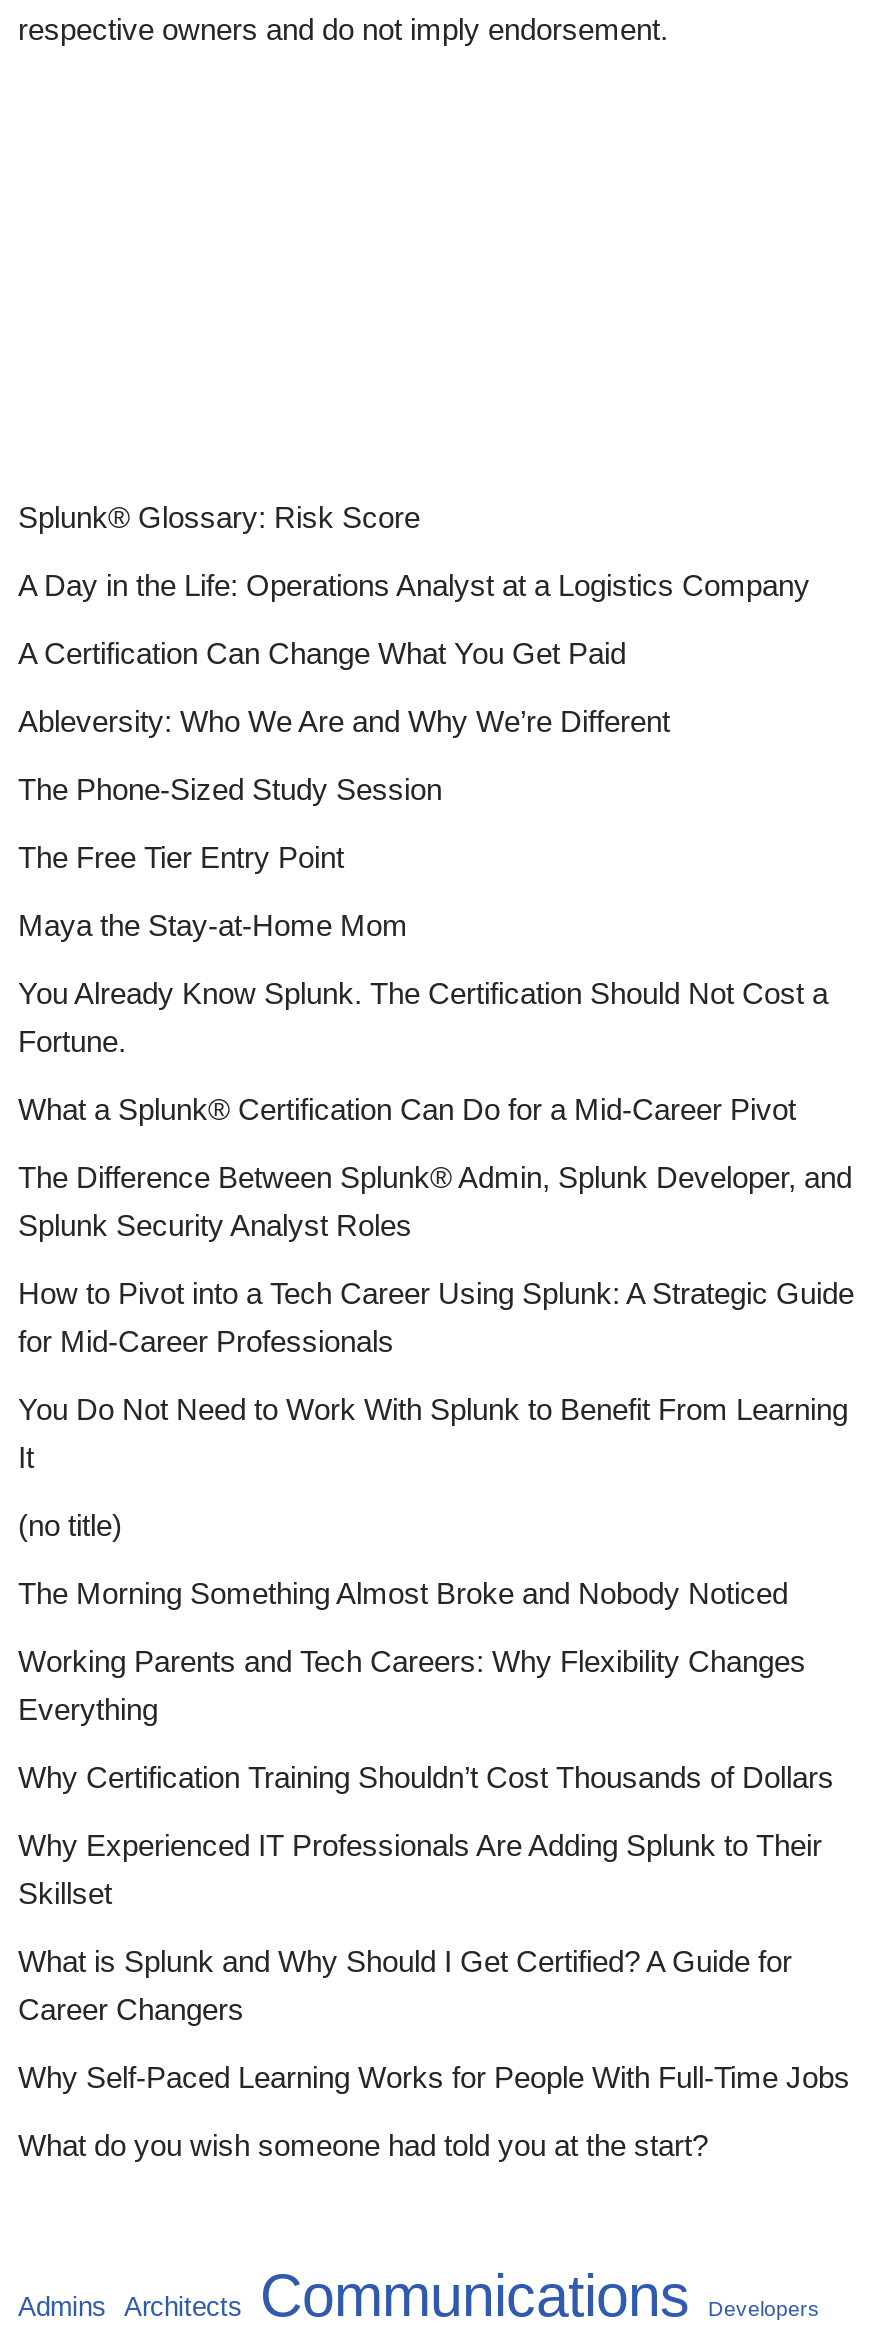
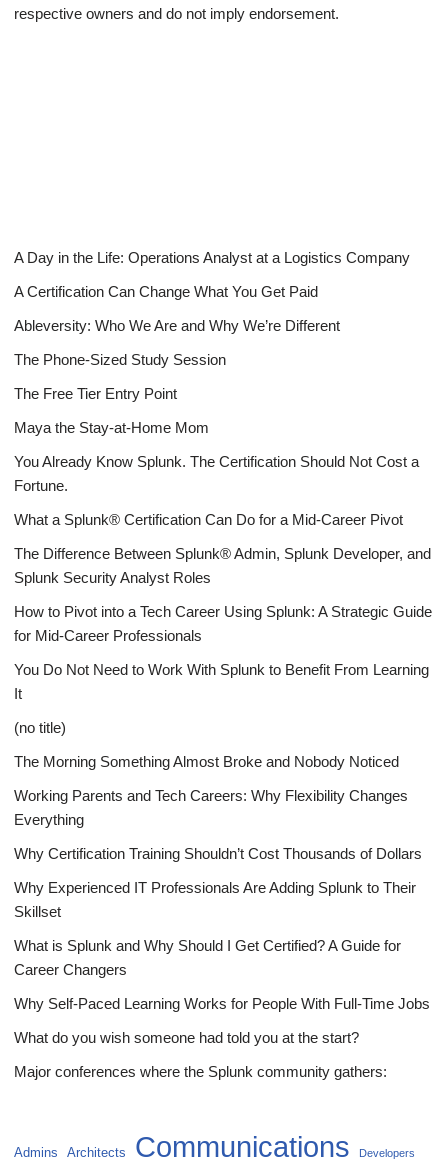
[18,499,420,533] Splunk® Glossary: Risk Score -> none
moved [18,567,854,2161] -> [14,249,432,1046]: A Day in the Life: Operations Analyst at a Logistics Company | A Certification Can Change What You Get Paid | Ableversity: Who We Are and Why We’re Different | ... | Why Self-Paced Learning Works for People With Full-Time Jobs | What do you wish someone had told you at the start?
none -> [14,1063,387,1080] Major conferences where the Splunk community gathers:

